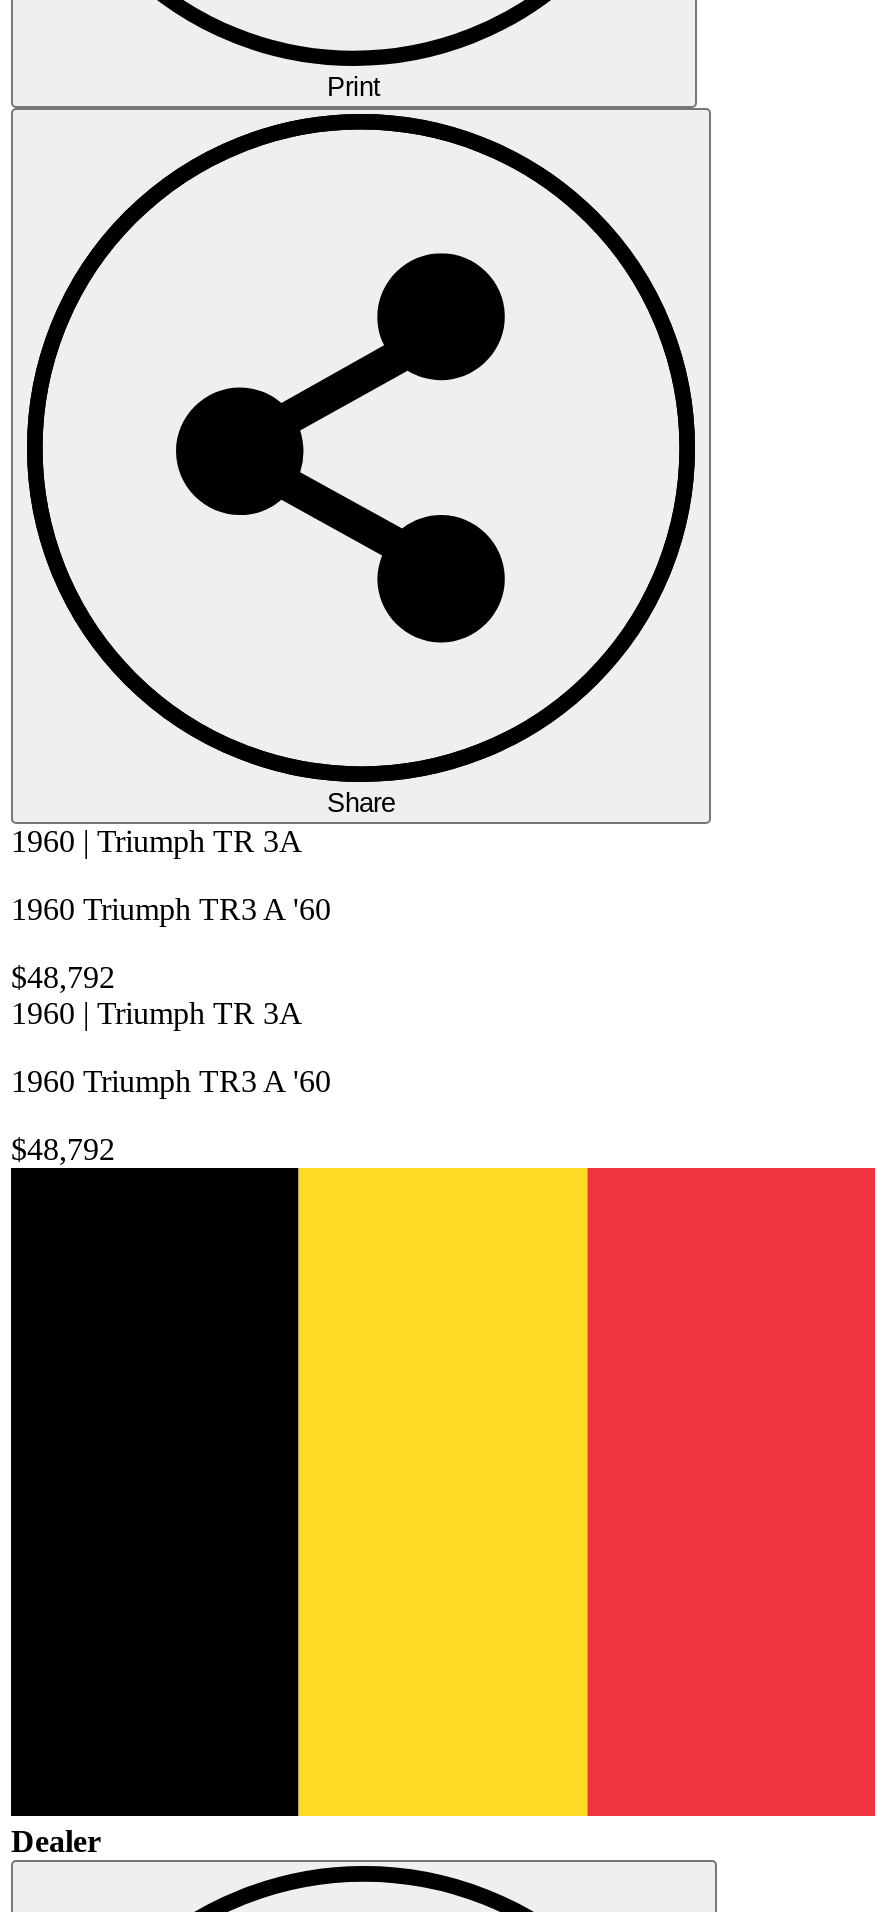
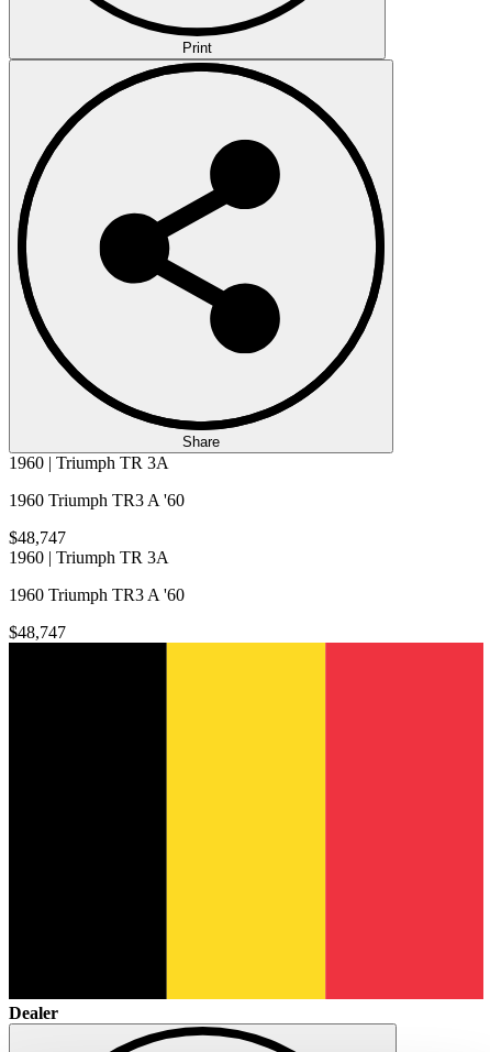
[11,959,115,993] $48,792 -> [9,528,66,547] $48,747
[11,1131,115,1165] $48,792 -> [9,623,66,641] $48,747

